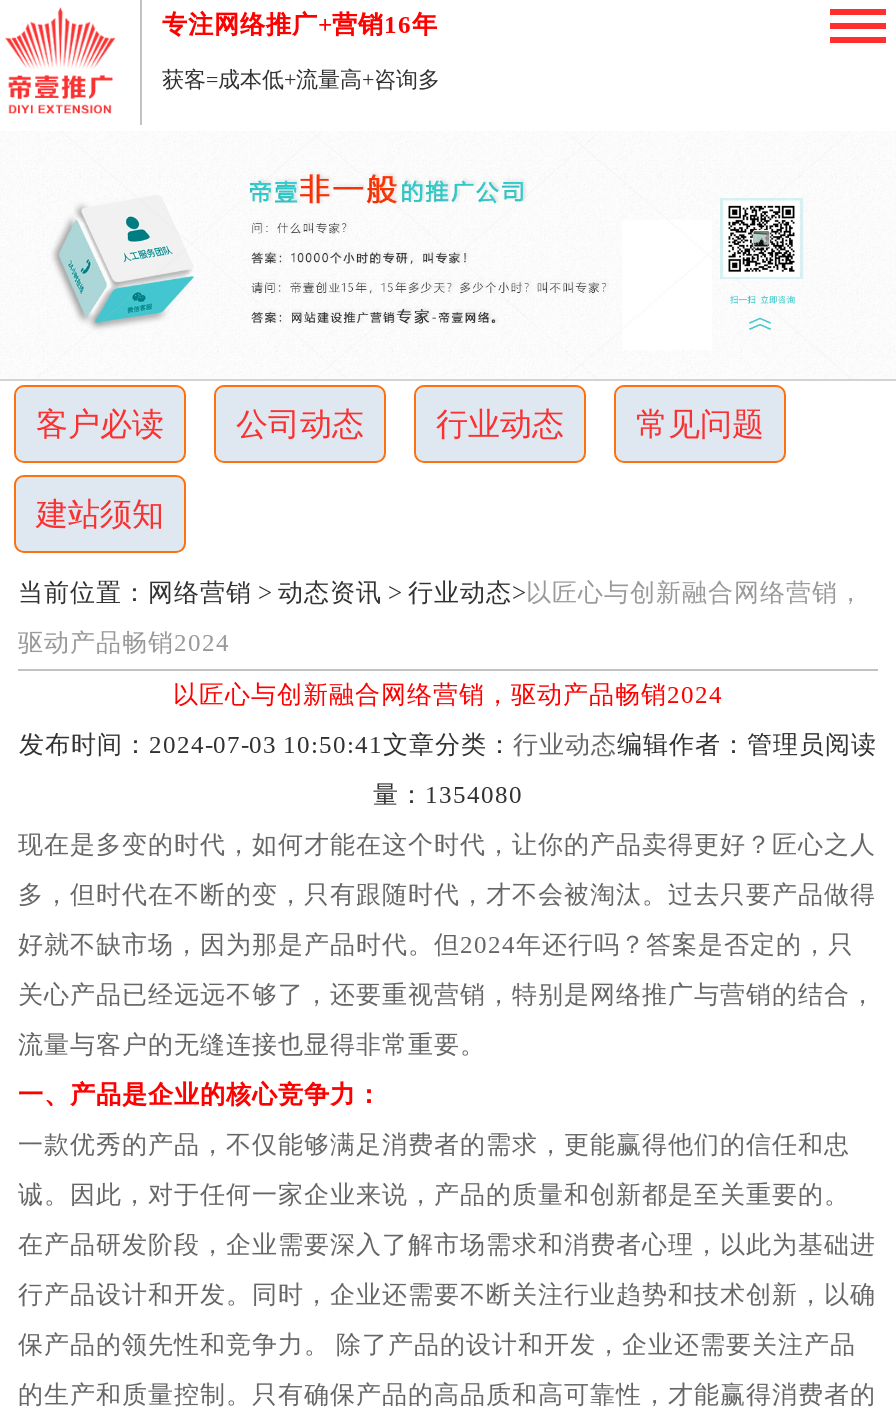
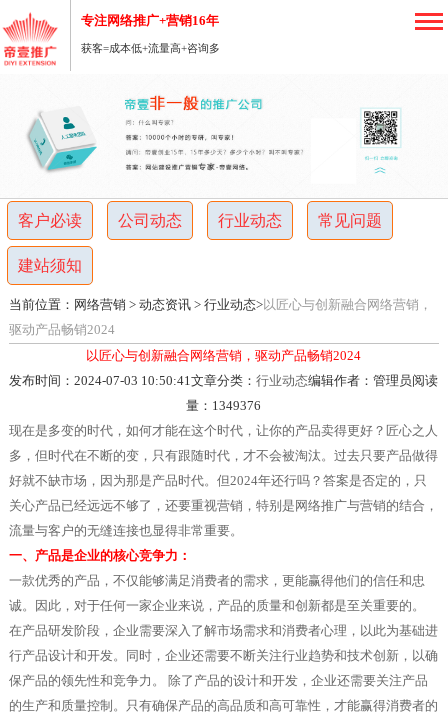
[373,781,523,809] 量：1354080 -> [186,399,261,413] 量：1349376

